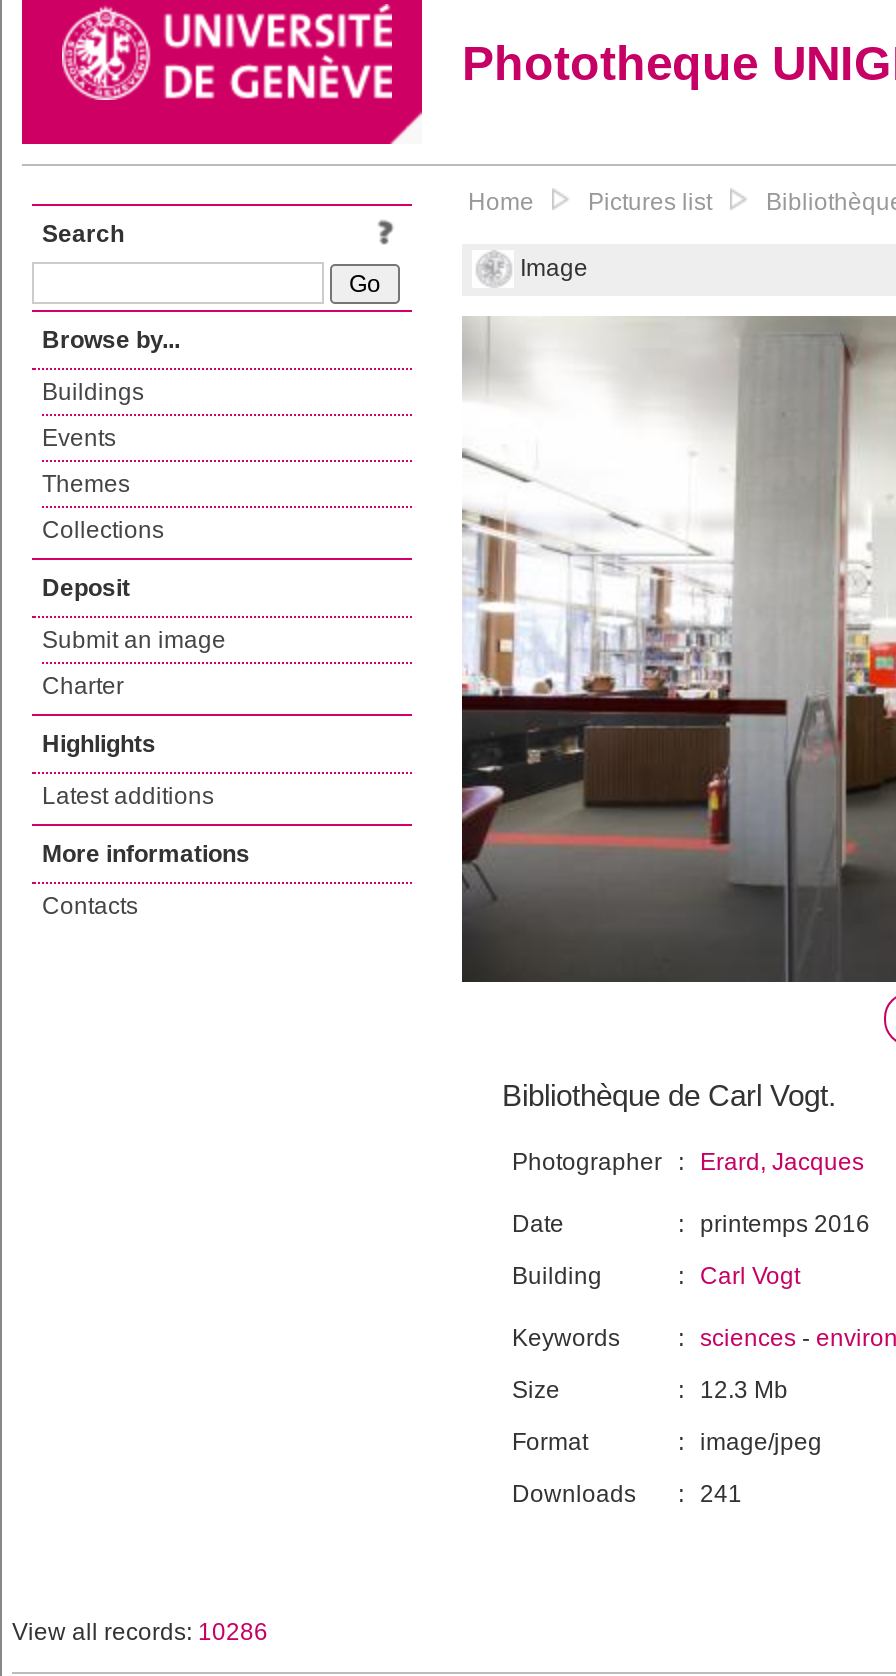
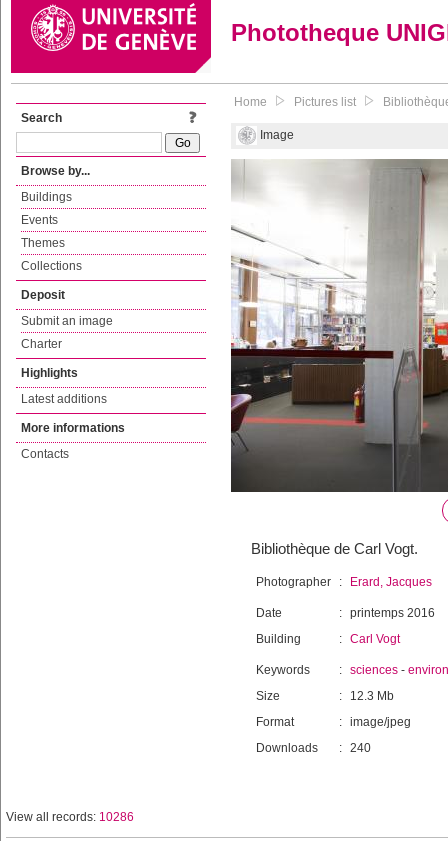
[512,1480,742,1508] Downloads : 241 -> [256,741,371,755] Downloads : 240

